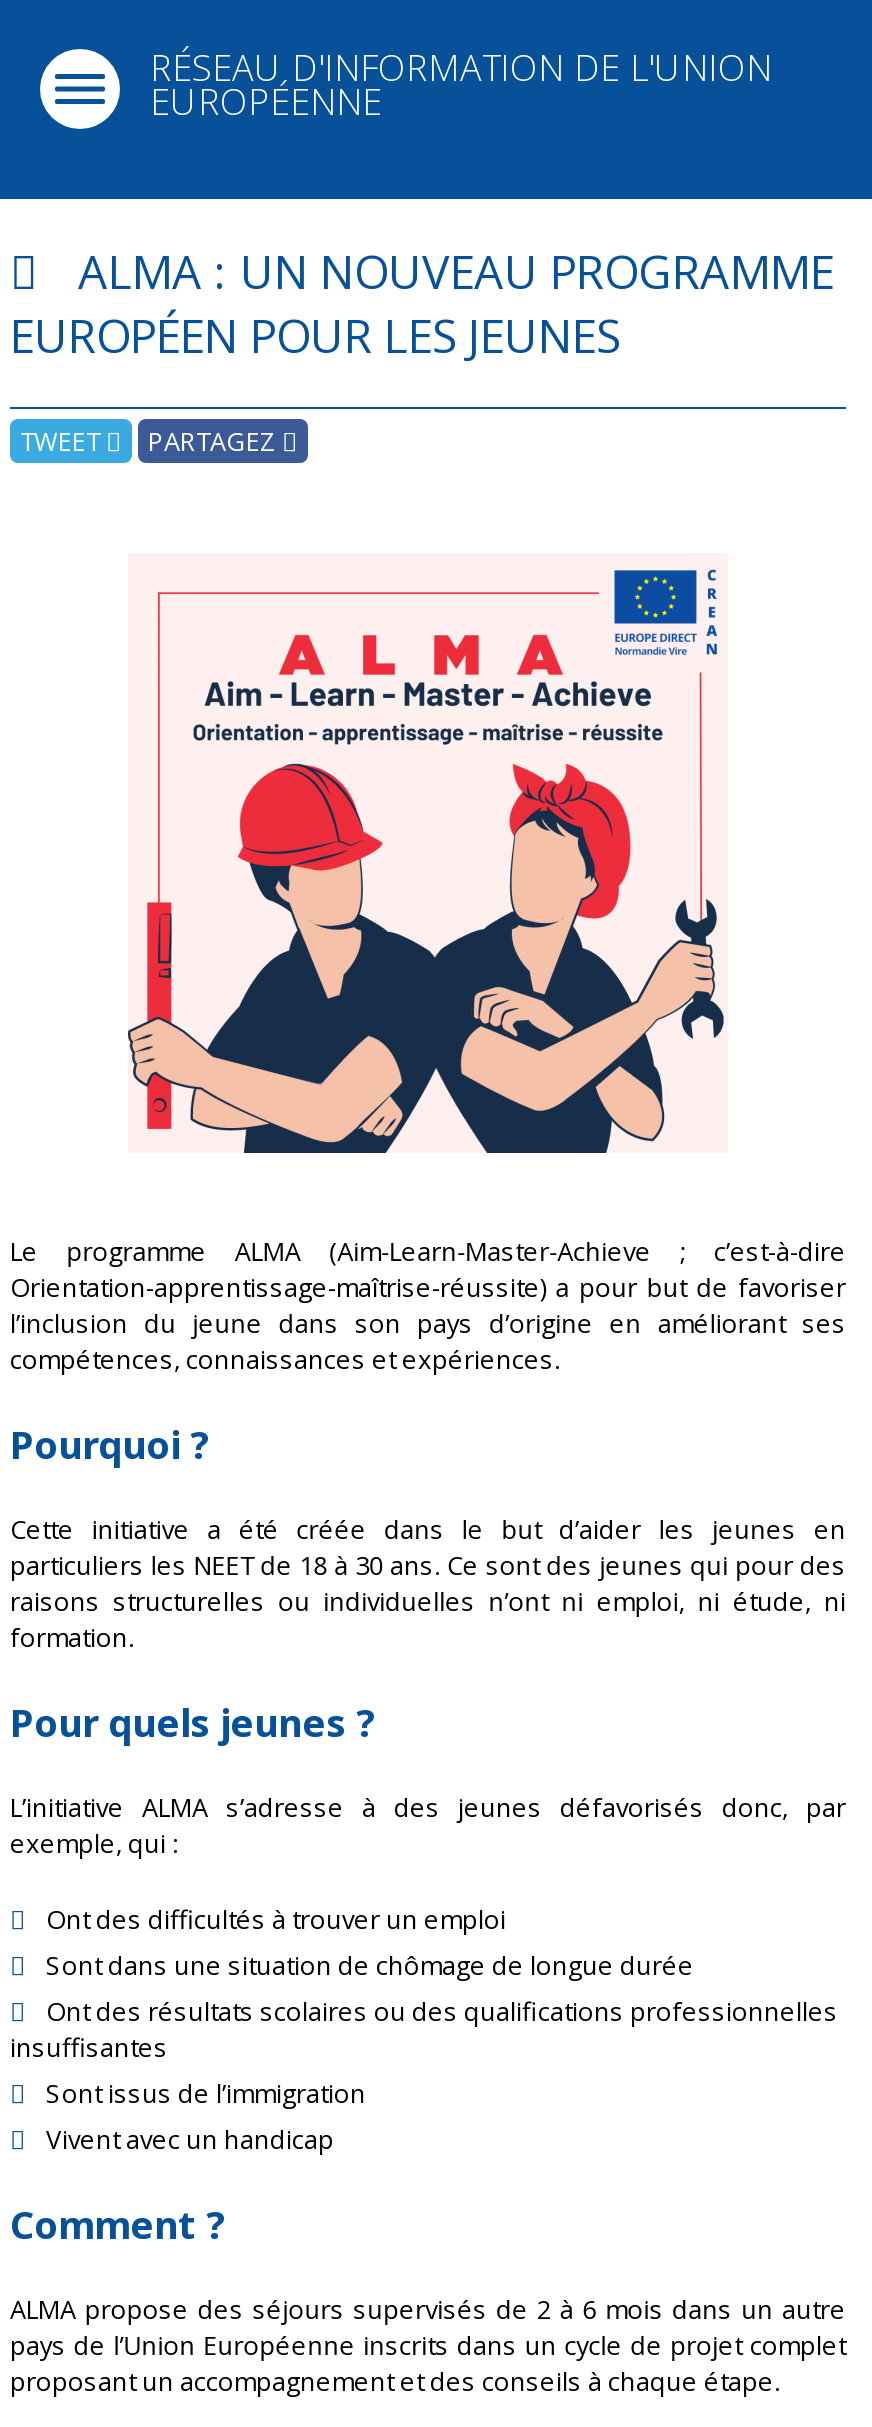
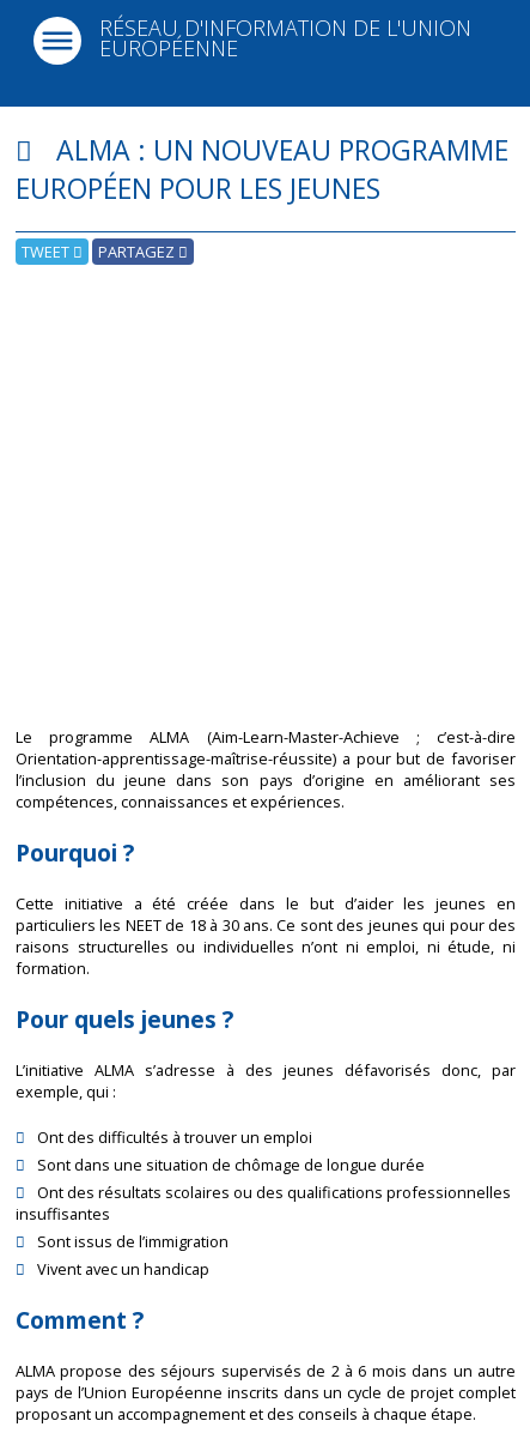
[126,567,726,1155] [image] -> none

